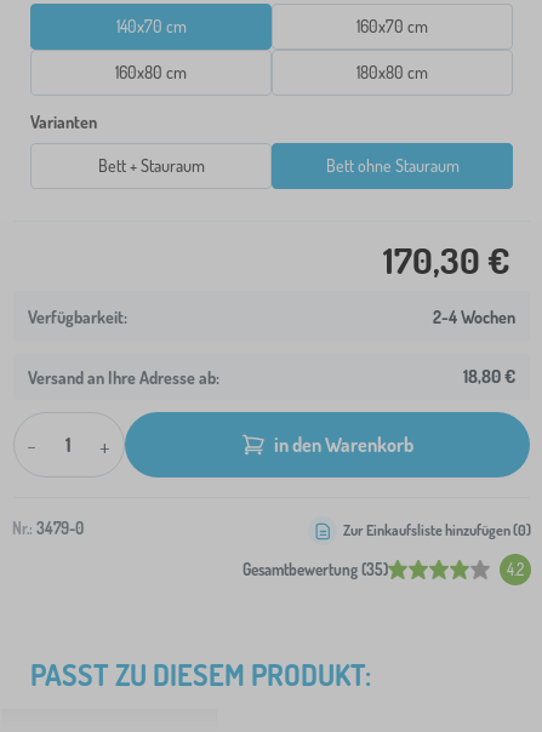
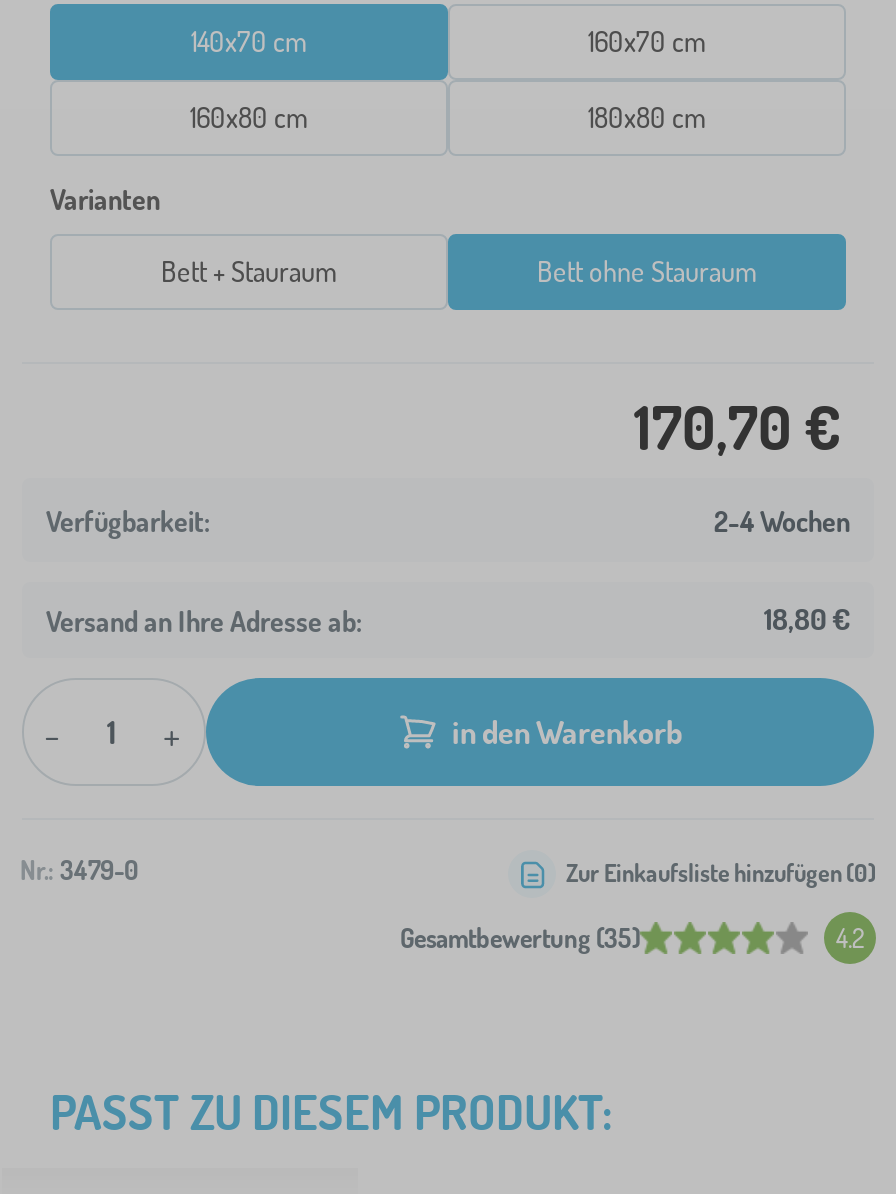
[383,237,510,283] 170,30 € -> [634,388,842,464] 170,70 €

